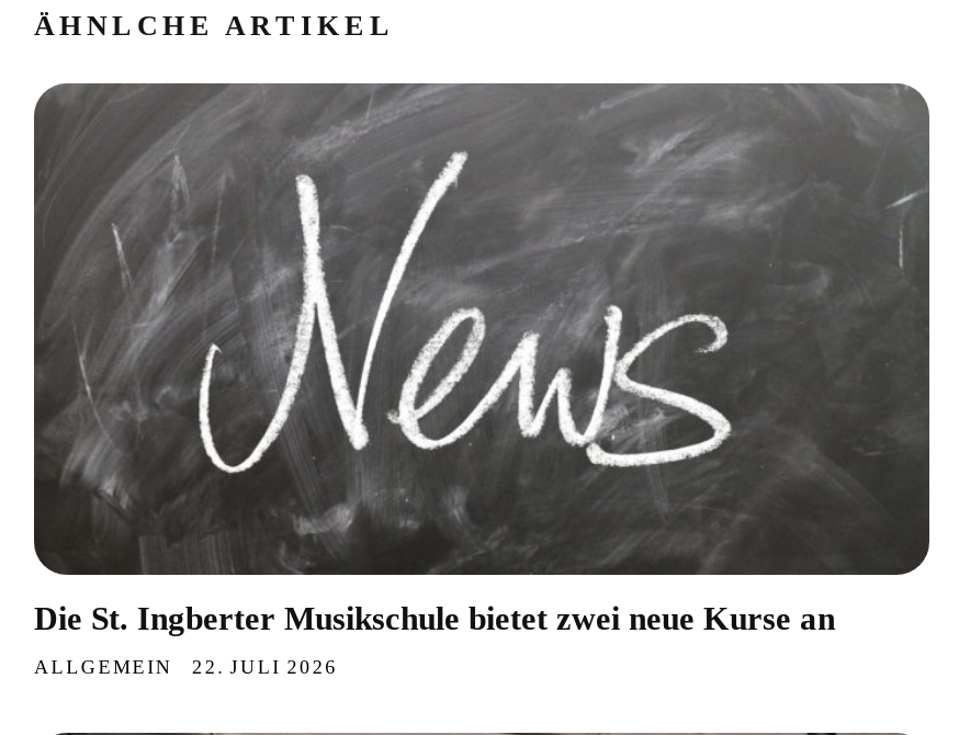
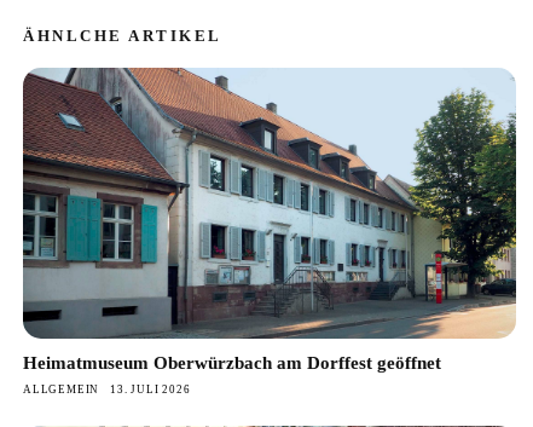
[32,81,932,637] [image] | Die St. Ingberter Musikschule bietet zwei neue Kurse an -> [23,68,516,373] [image] | Heimatmuseum Oberwürzbach am Dorffest geöffnet
[34,657,338,679] ALLGEMEIN 22. JULI 2026 -> [23,384,190,396] ALLGEMEIN 13. JULI 2026

